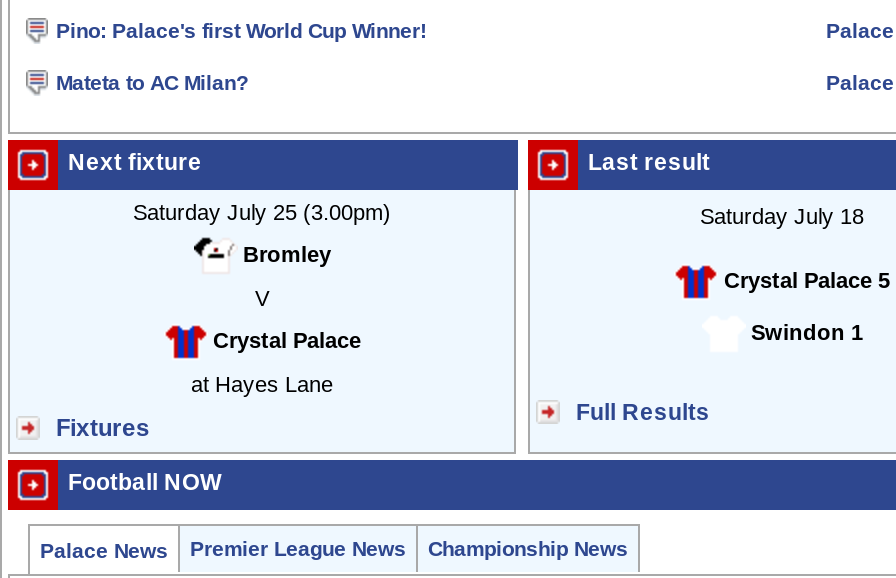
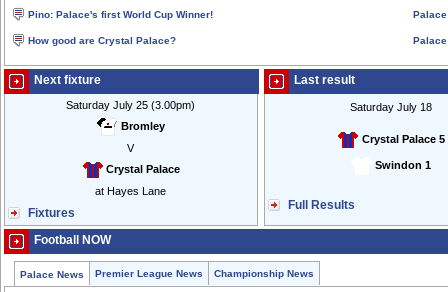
[56,71,248,93] Mateta to AC Milan? -> [28,34,176,45] How good are Crystal Palace?

